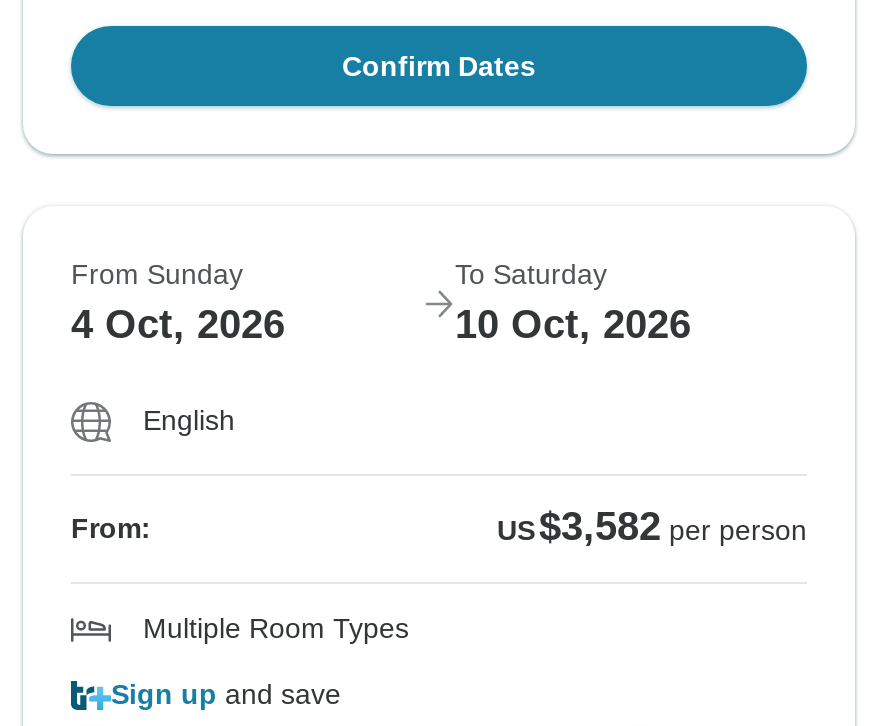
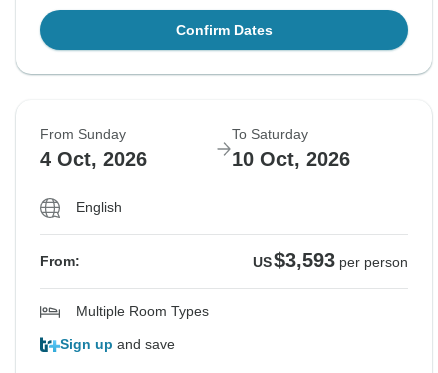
[497,505,807,549] US $3,582 per person -> [253,249,408,271] US $3,593 per person

